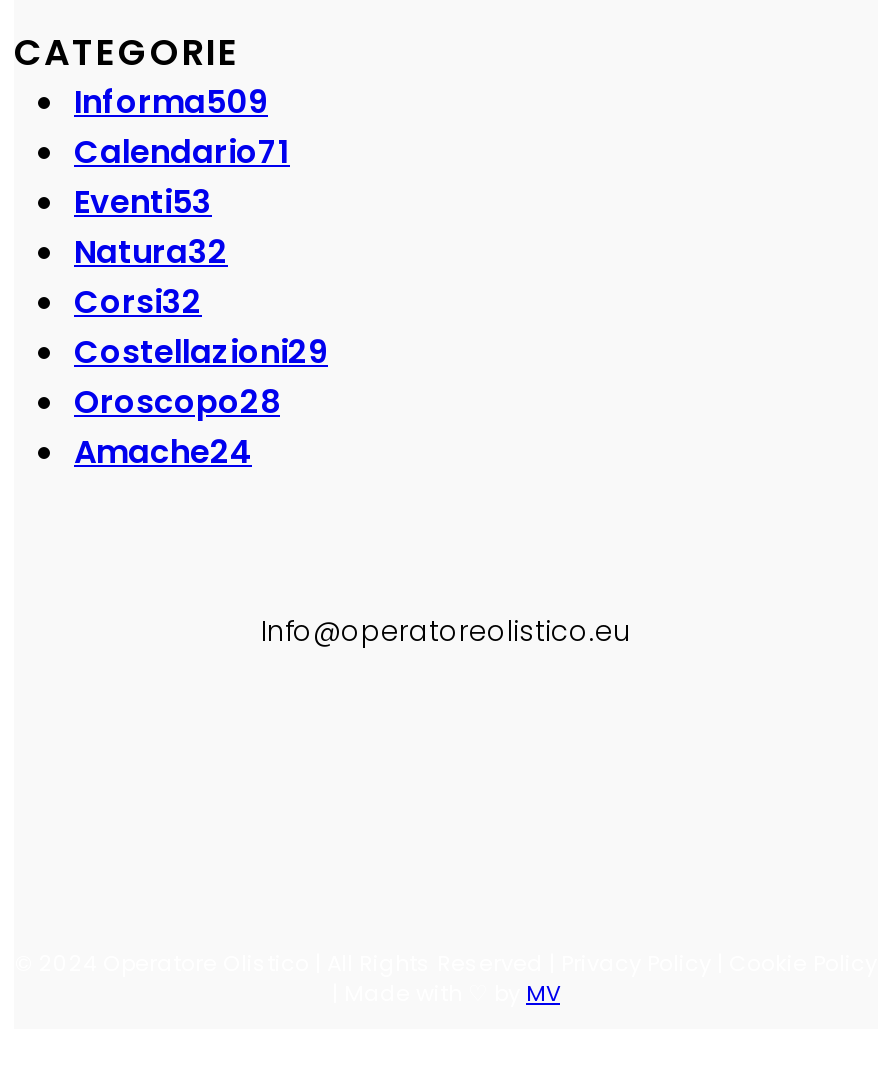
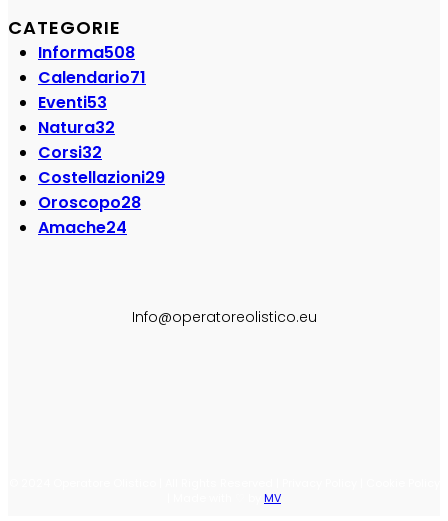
[74,79,268,125] Informa509 -> [38,41,135,64] Informa508

